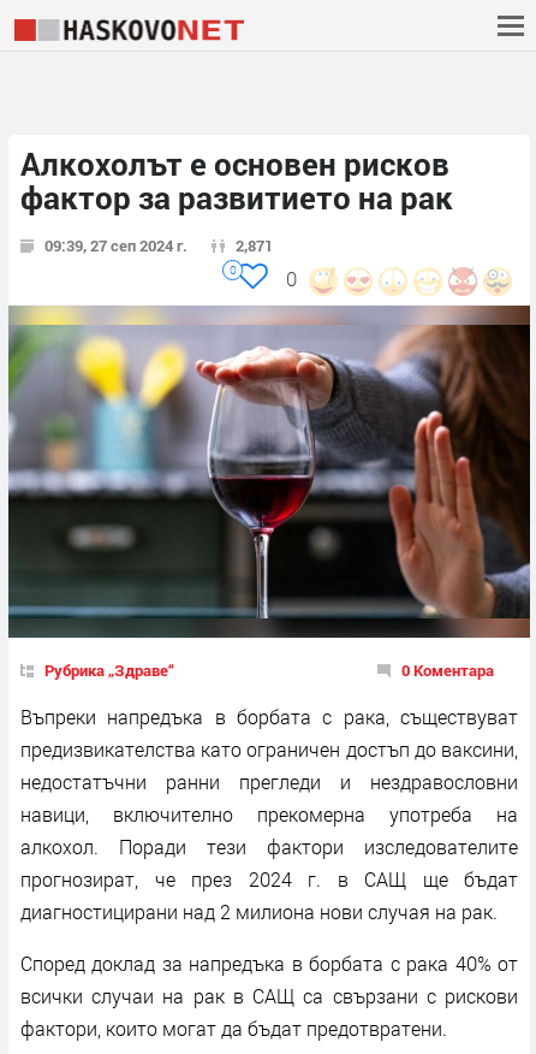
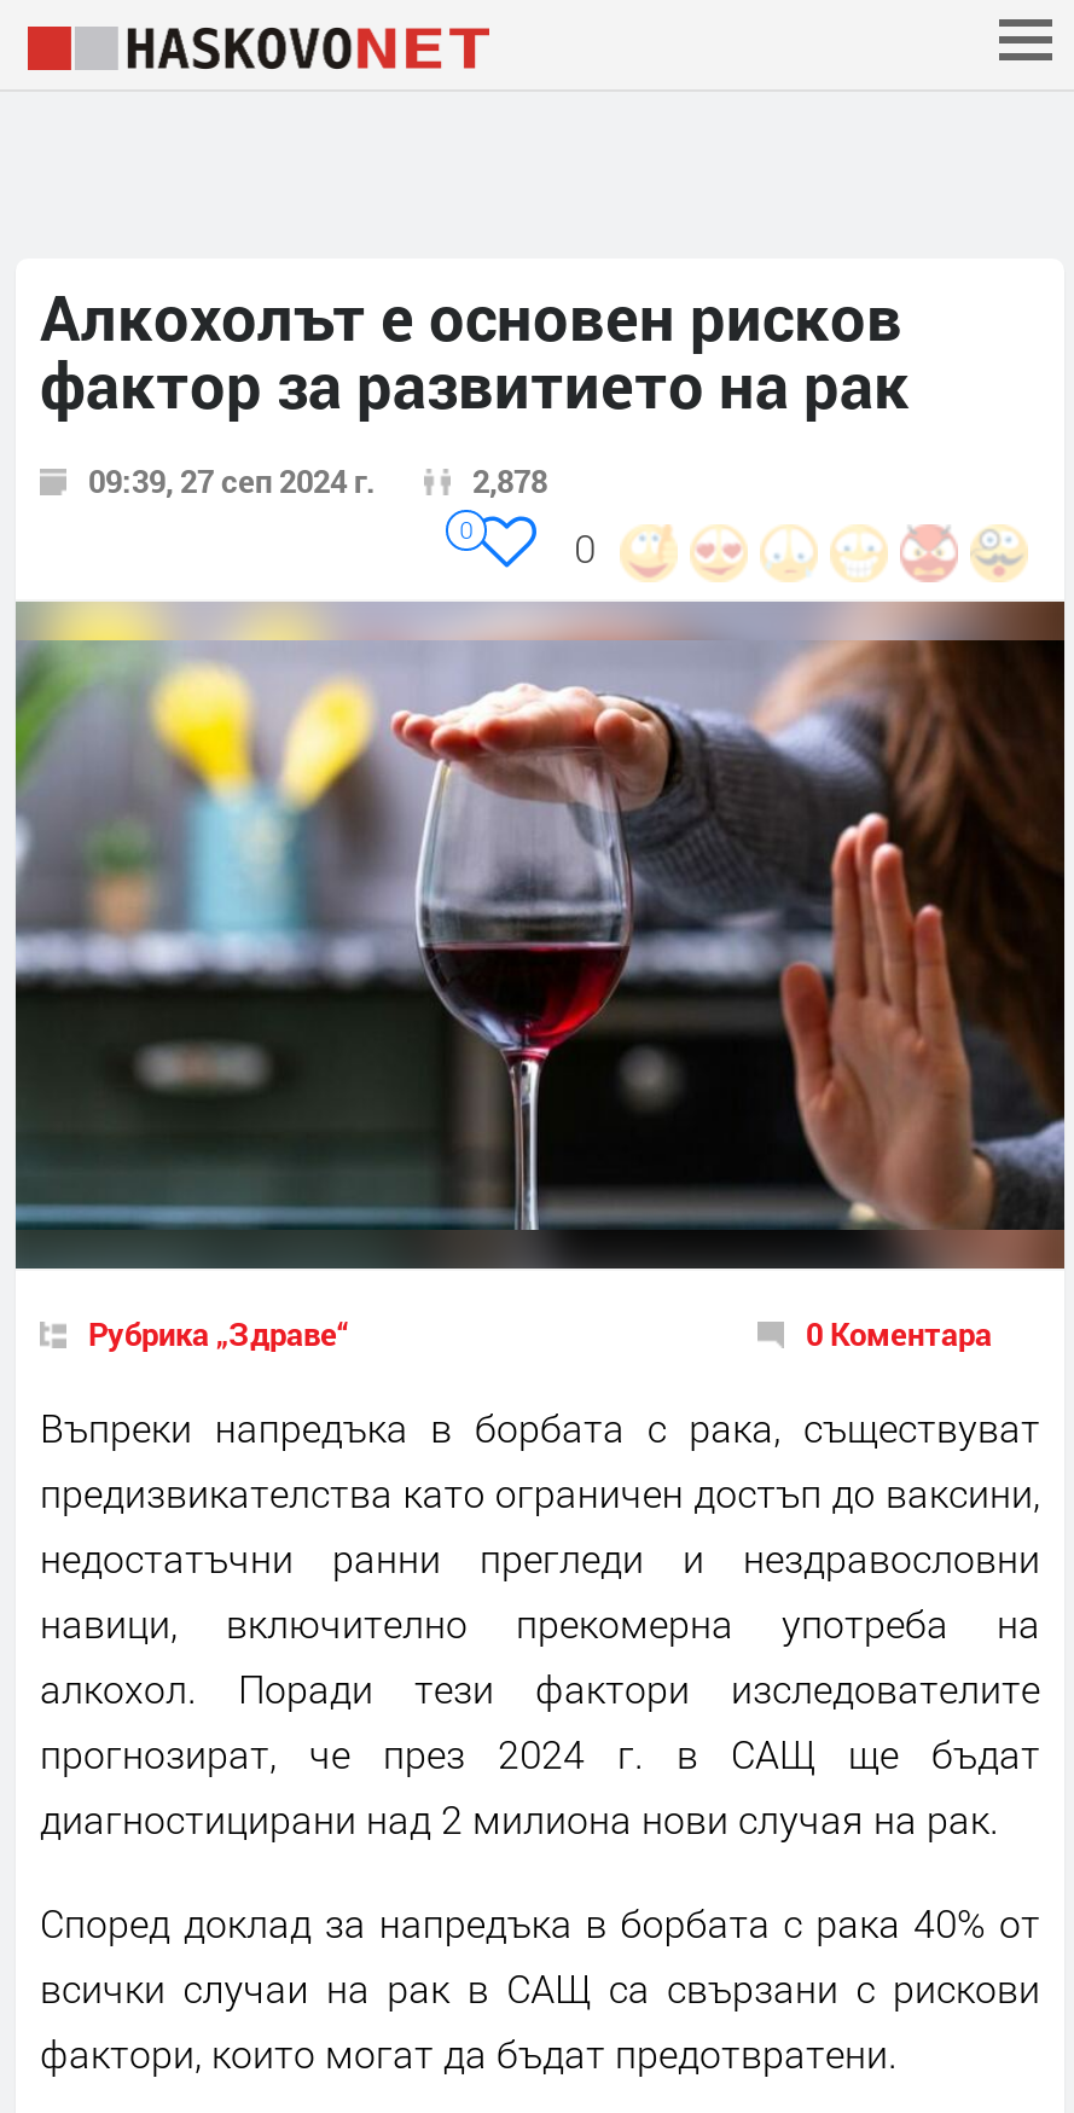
[236,235,273,256] 2,871 -> [472,459,547,503] 2,878

